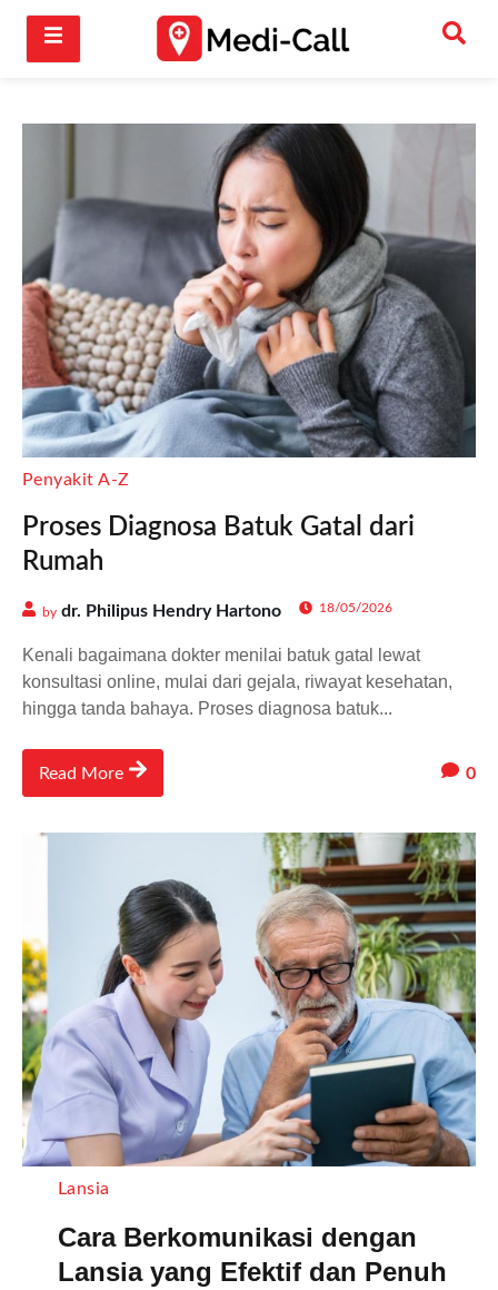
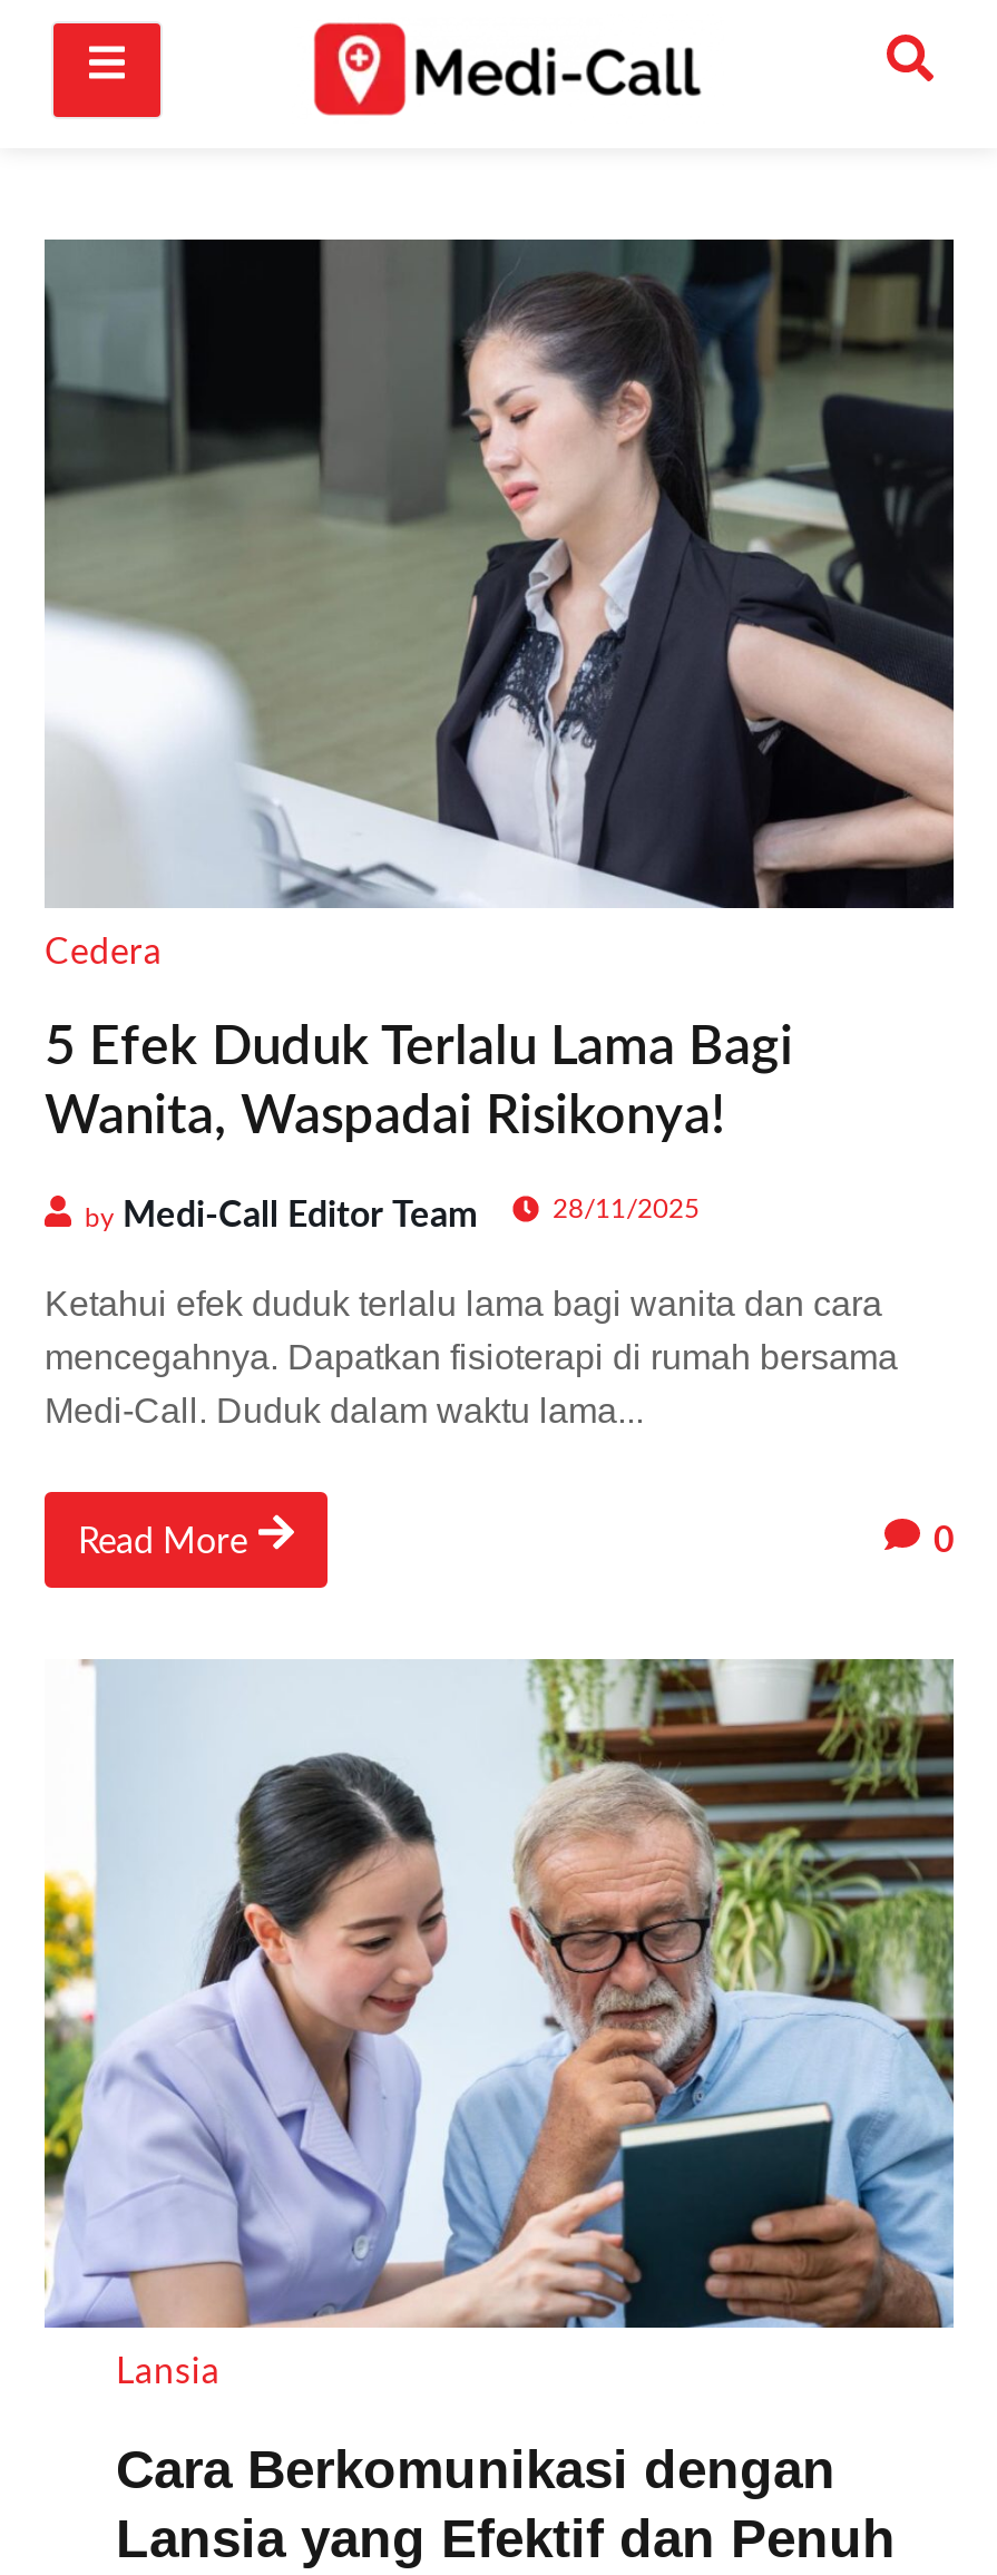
[21,124,477,489] [image] | Penyakit A-Z -> [45,237,956,970] [image] | Cedera
[22,514,415,575] Proses Diagnosa Batuk Gatal dari | Rumah -> [45,1022,793,1144] 5 Efek Duduk Terlalu Lama Bagi | Wanita, Waspadai Risikonya!
[42,601,392,620] by dr. Philipus Hendry Hartono | 18/05/2026 -> [85,1196,700,1233] by Medi-Call Editor Team | 28/11/2025
[22,646,452,718] Kenali bagaimana dokter menilai batuk gatal lewat | konsultasi online, mulai dari gejala, riwayat kesehatan, | hingga tanda bahaya. Proses diagnosa batuk... -> [45,1285,898,1430] Ketahui efek duduk terlalu lama bagi wanita dan cara | mencegahnya. Dapatkan fisioterapi di rumah bersama | Medi-Call. Duduk dalam waktu lama...

